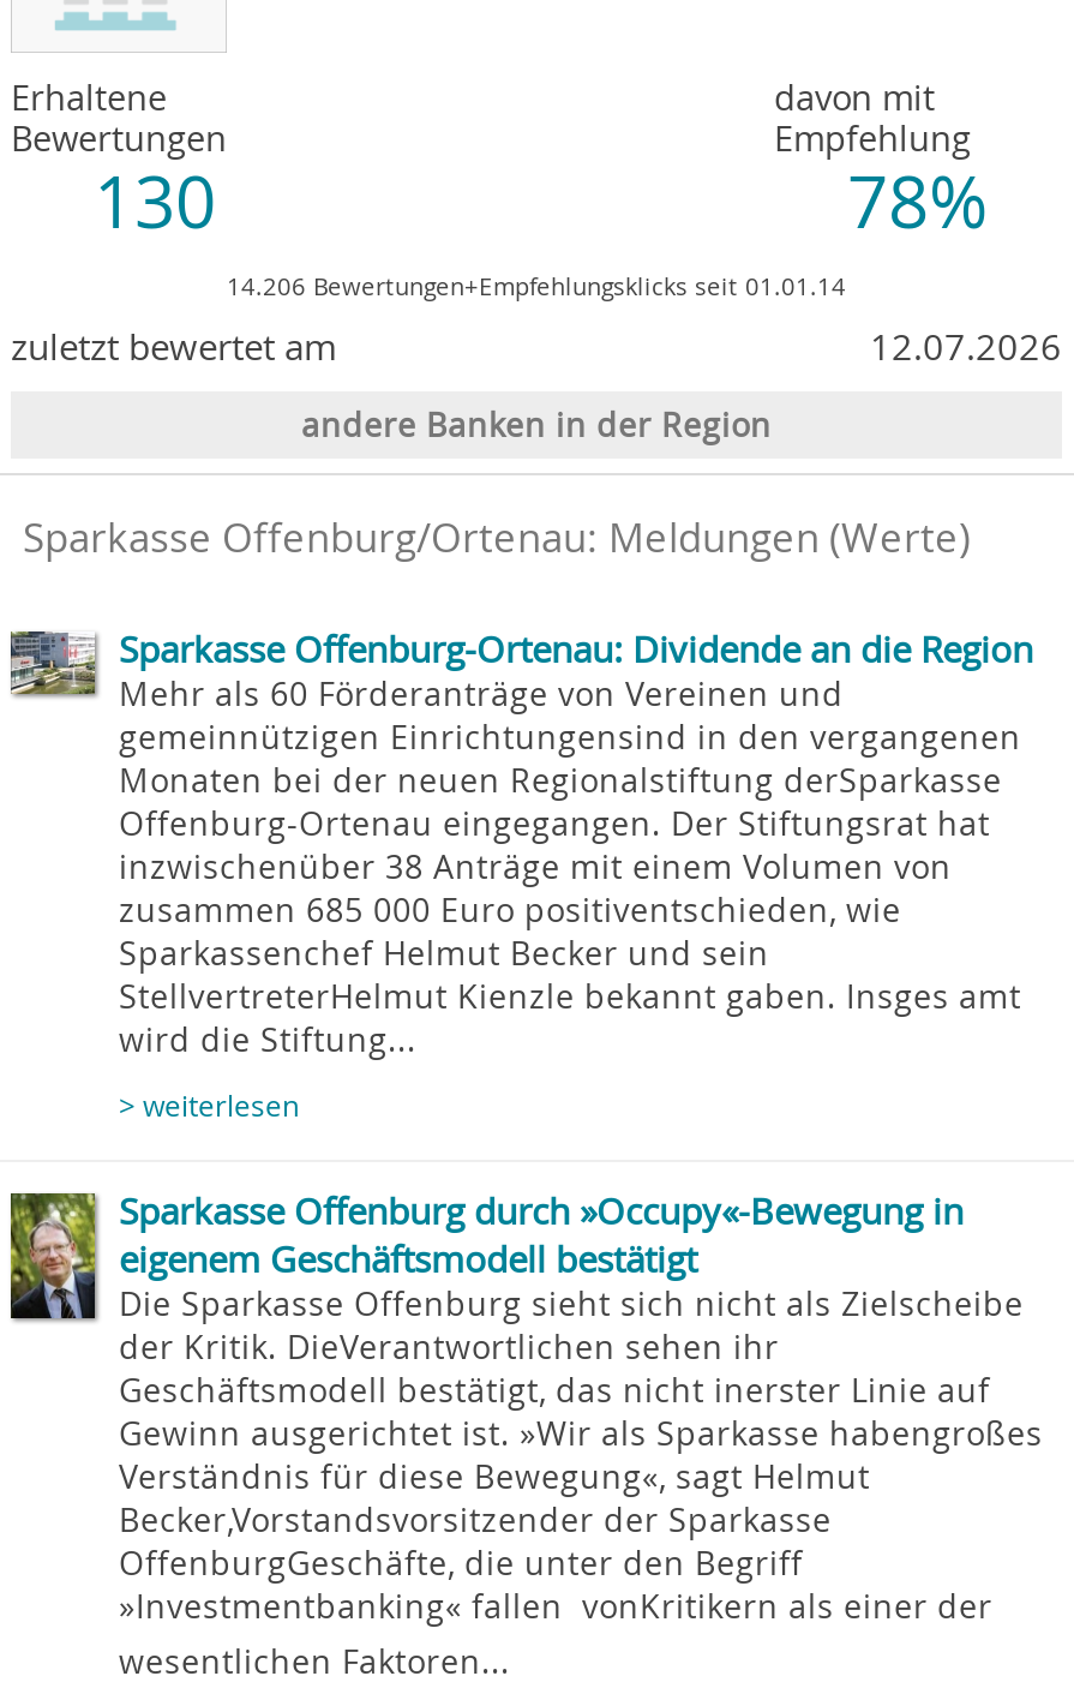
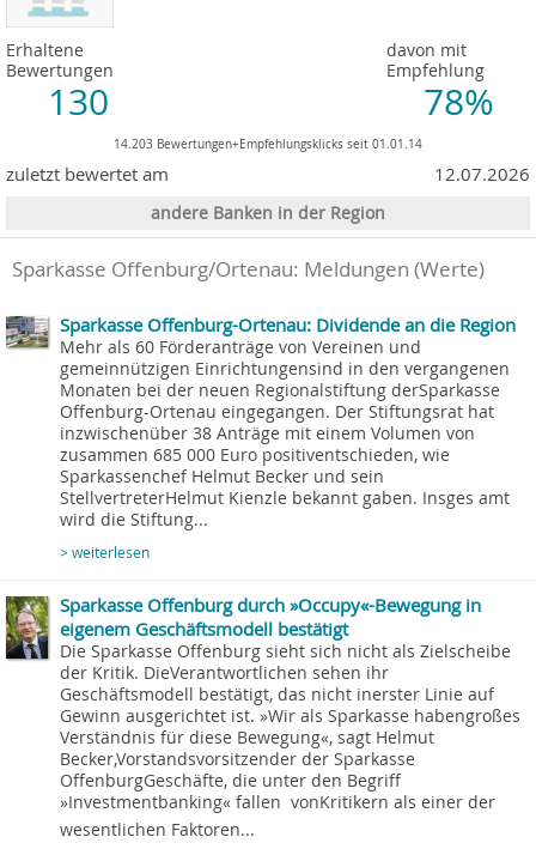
[227,269,846,303] 14.206 Bewertungen+Empfehlungsklicks seit 01.01.14 -> [114,135,422,152] 14.203 Bewertungen+Empfehlungsklicks seit 01.01.14

